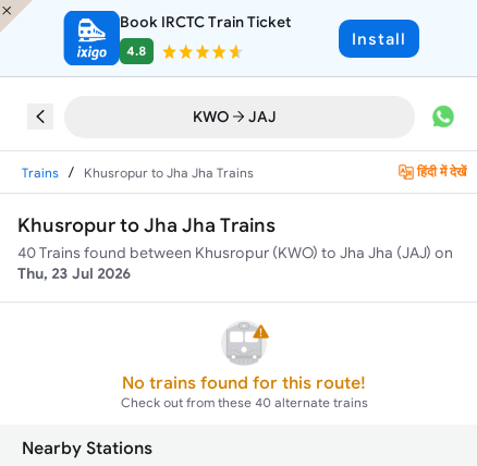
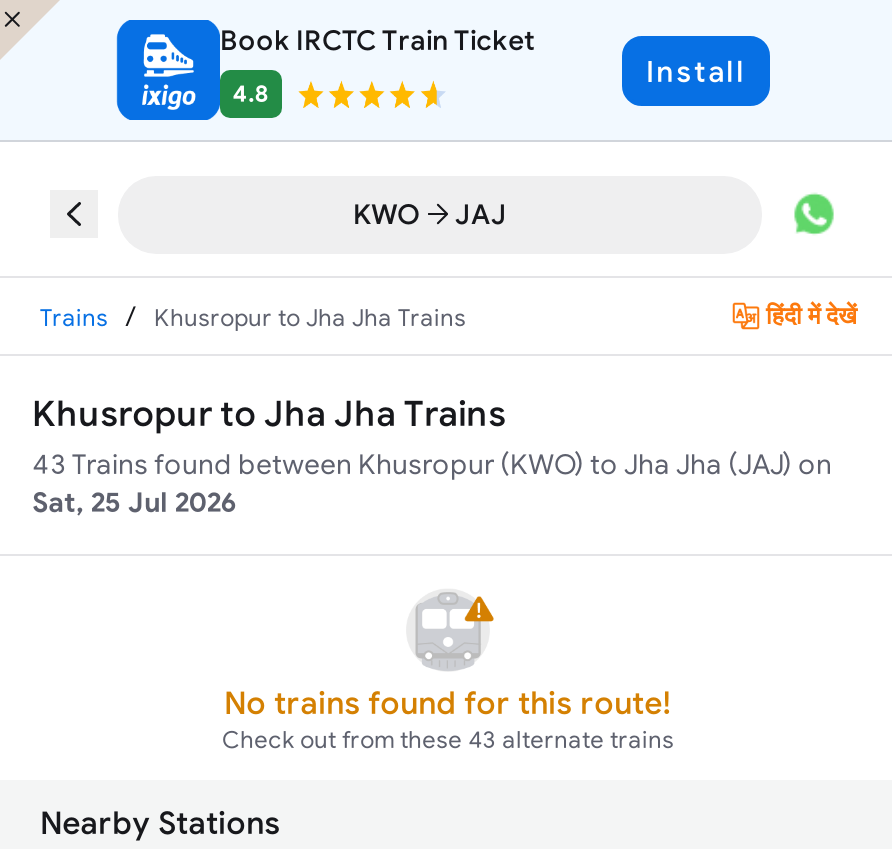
[17,244,453,261] 40 Trains found between Khusropur (KWO) to Jha Jha (JAJ) on -> [32,448,832,480] 43 Trains found between Khusropur (KWO) to Jha Jha (JAJ) on
[17,265,132,282] Thu, 23 Jul 2026 -> [32,486,238,518] Sat, 25 Jul 2026
[120,396,368,410] Check out from these 40 alternate trains -> [222,727,674,753] Check out from these 43 alternate trains

